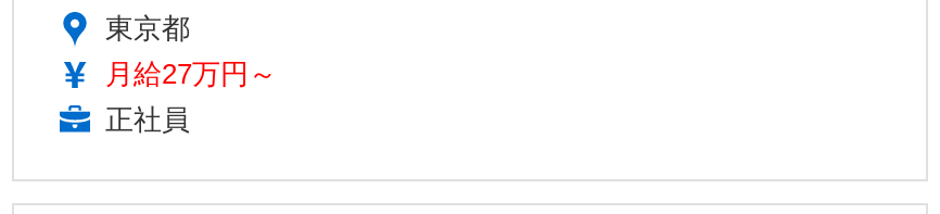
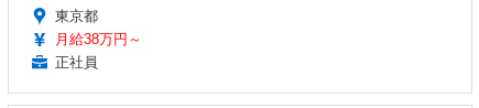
[105,57,277,90] 月給27万円～ -> [55,31,142,47] 月給38万円～

